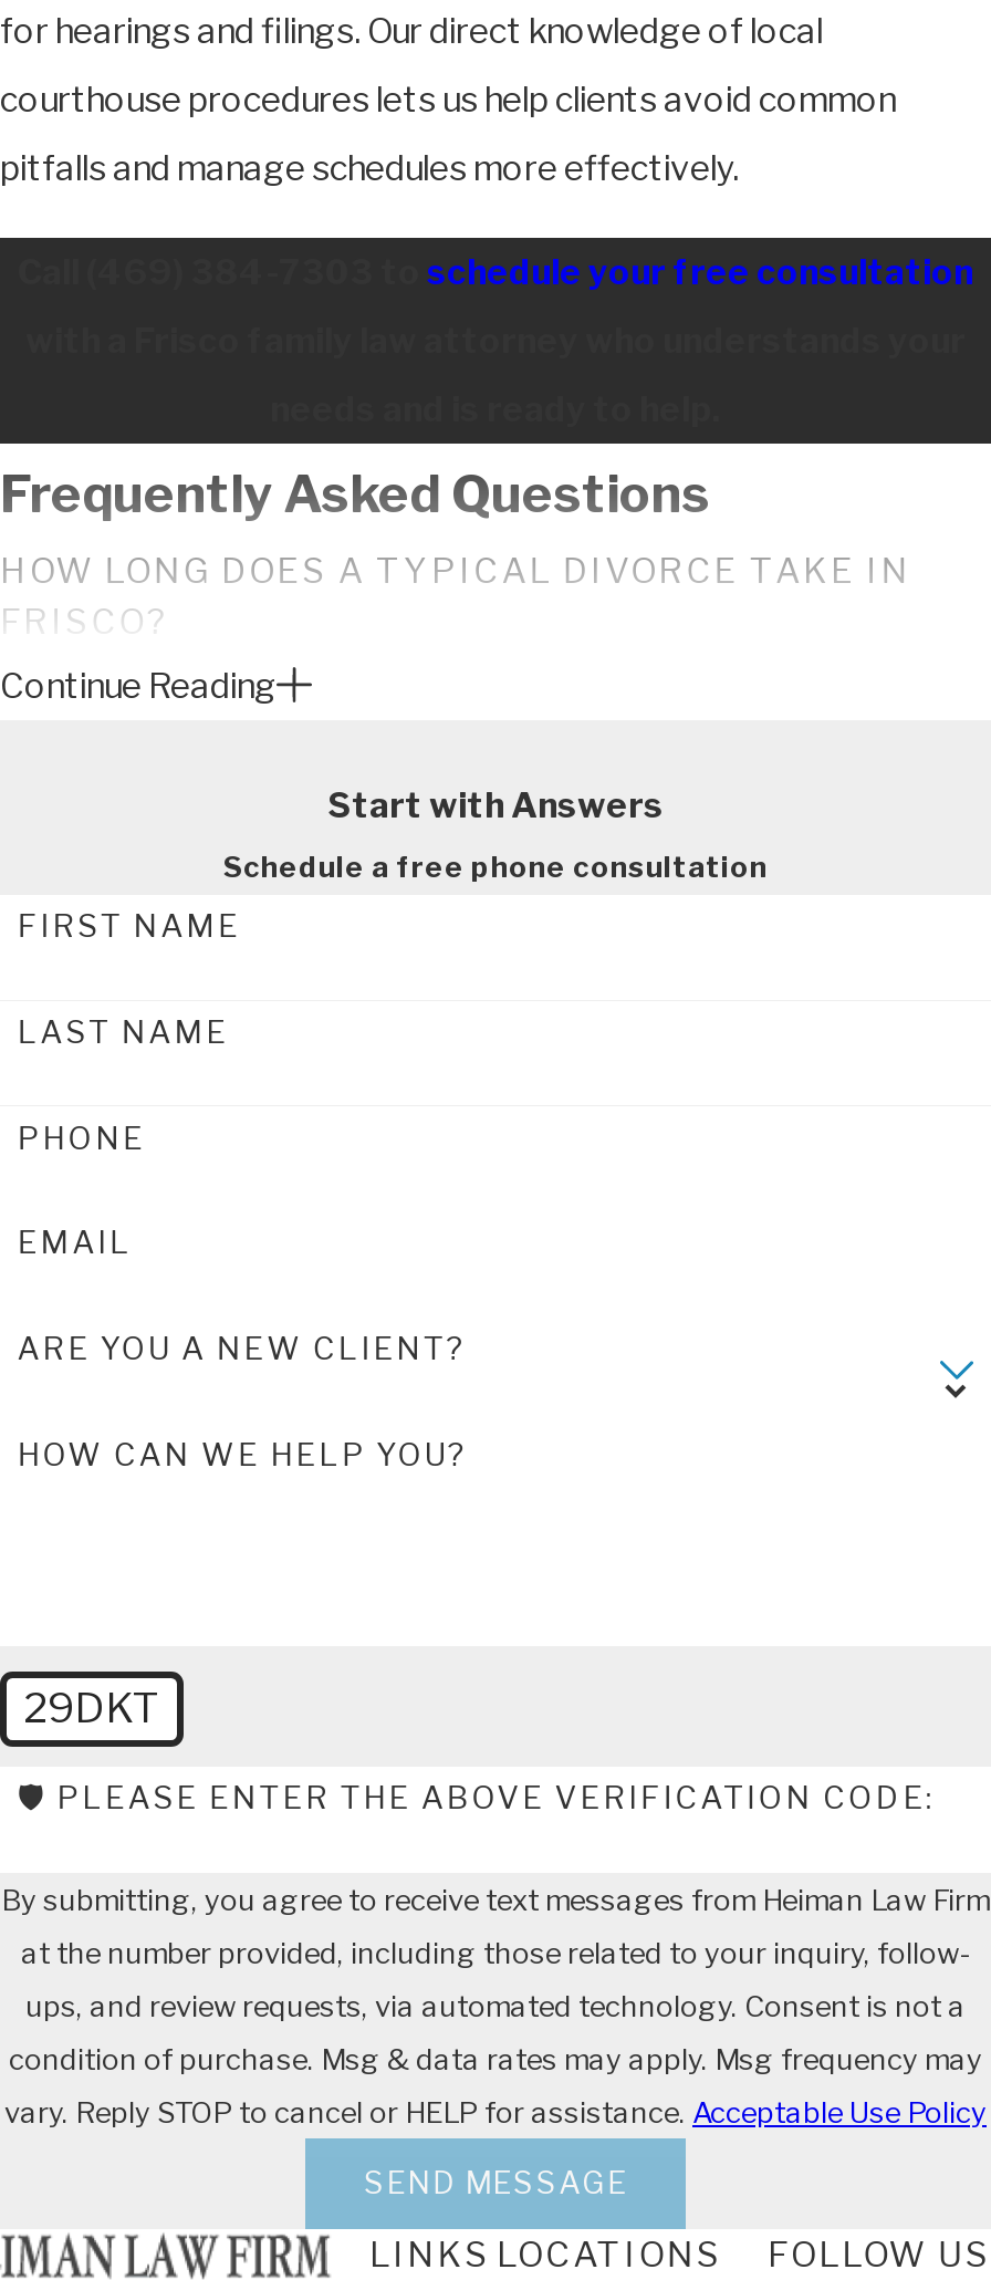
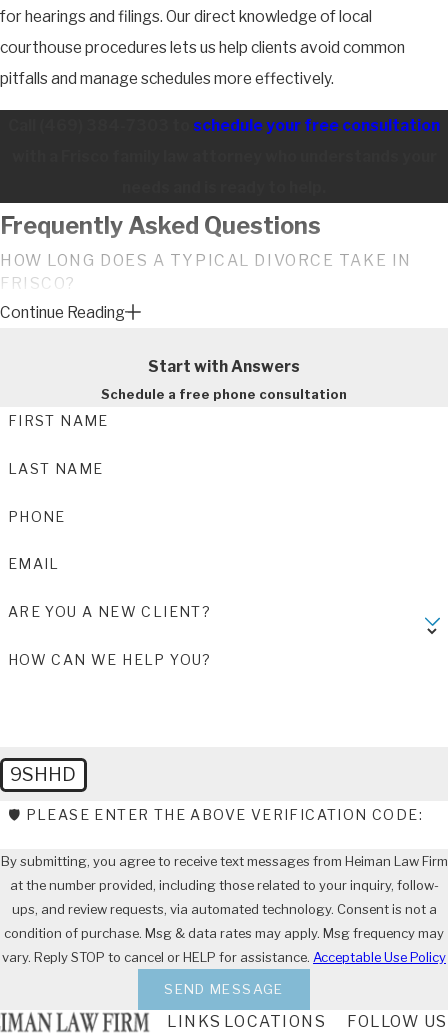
[23,1682,160,1733] 29DKT -> [10,763,76,786] 9SHHD

